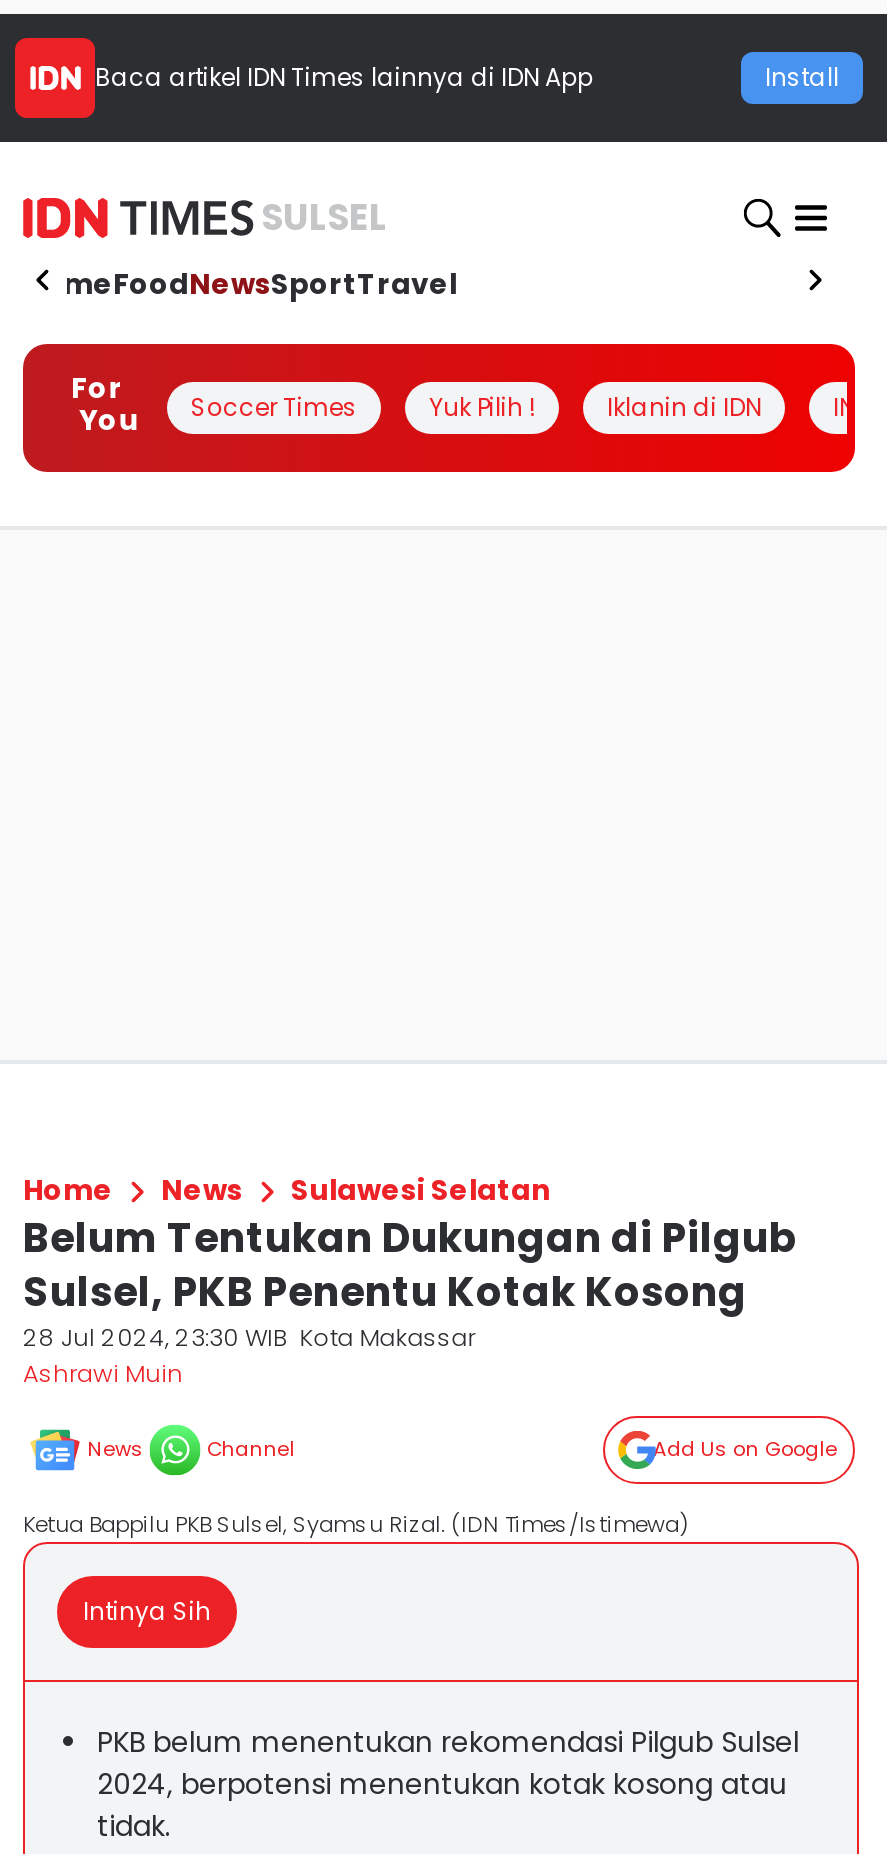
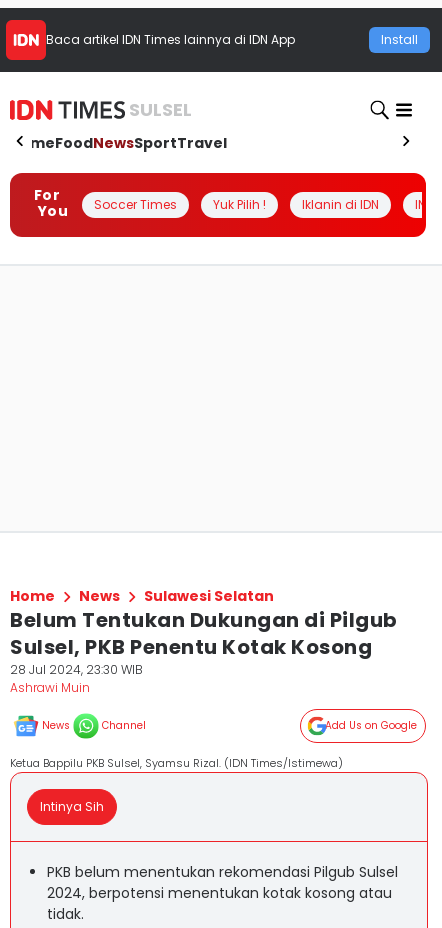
[23,1320,475,1354] 28 Jul 2024, 23:30 WIB Kota Makassar -> [10,661,143,678] 28 Jul 2024, 23:30 WIB

